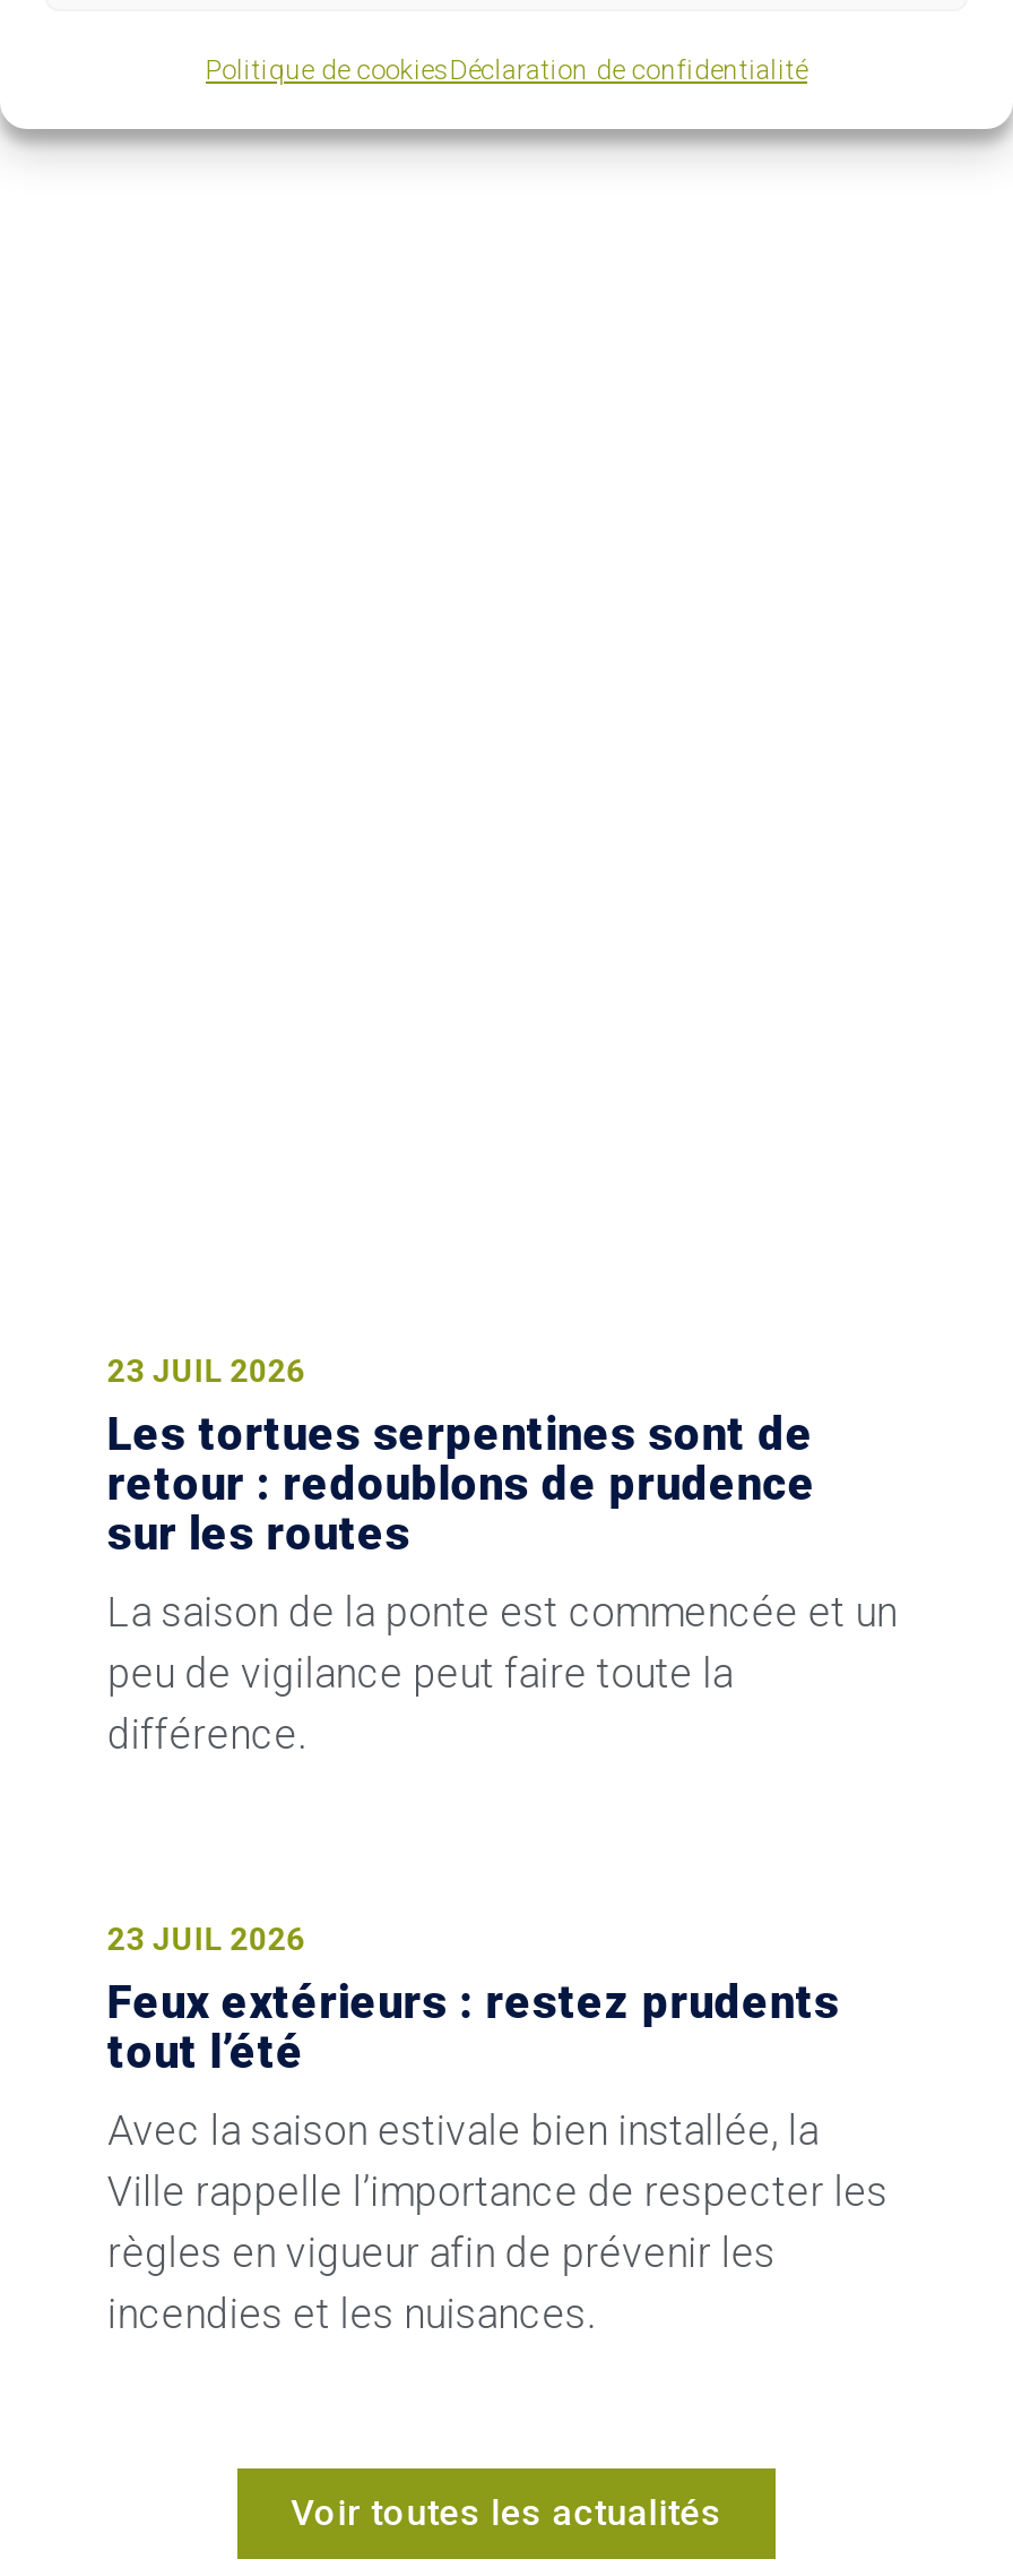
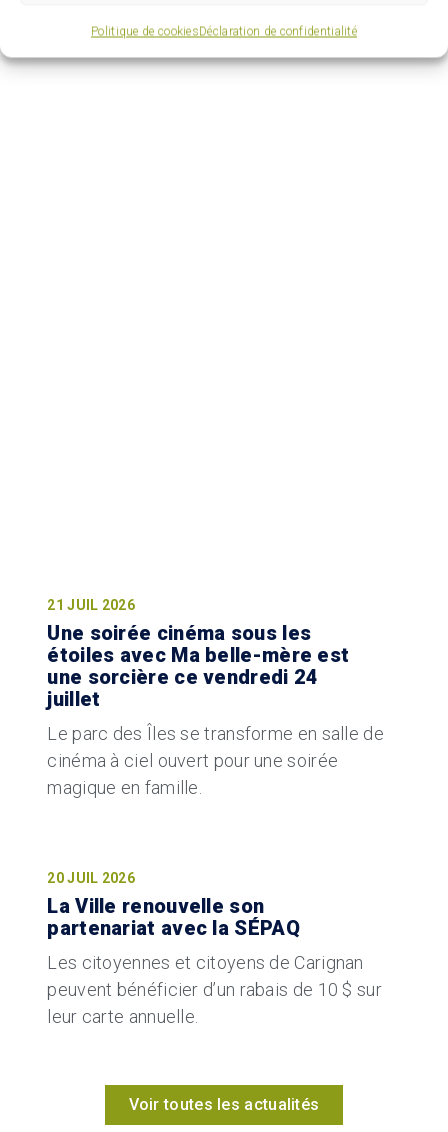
[107,1353,816,1561] 23 JUIL 2026 | Les tortues serpentines sont de | retour : redoublons de prudence | sur les routes -> [47,597,349,711] 21 JUIL 2026 | Une soirée cinéma sous les | étoiles avec Ma belle-mère est | une sorcière ce vendredi 24 | juillet
[107,1588,897,1758] La saison de la ponte est commencée et un | peu de vigilance peut faire toute la | différence. -> [47,723,384,798] Le parc des Îles se transforme en salle de | cinéma à ciel ouvert pour une soirée | magique en famille.
[107,1921,840,2079] 23 JUIL 2026 | Feux extérieurs : restez prudents | tout l’été -> [47,870,300,940] 20 JUIL 2026 | La Ville renouvelle son | partenariat avec la SÉPAQ
[107,2106,888,2337] Avec la saison estivale bien installée, la | Ville rappelle l’importance de respecter les | règles en vigueur afin de prévenir les | incendies et les nuisances. -> [47,952,382,1027] Les citoyennes et citoyens de Carignan | peuvent bénéficier d’un rabais de 10 $ sur | leur carte annuelle.

